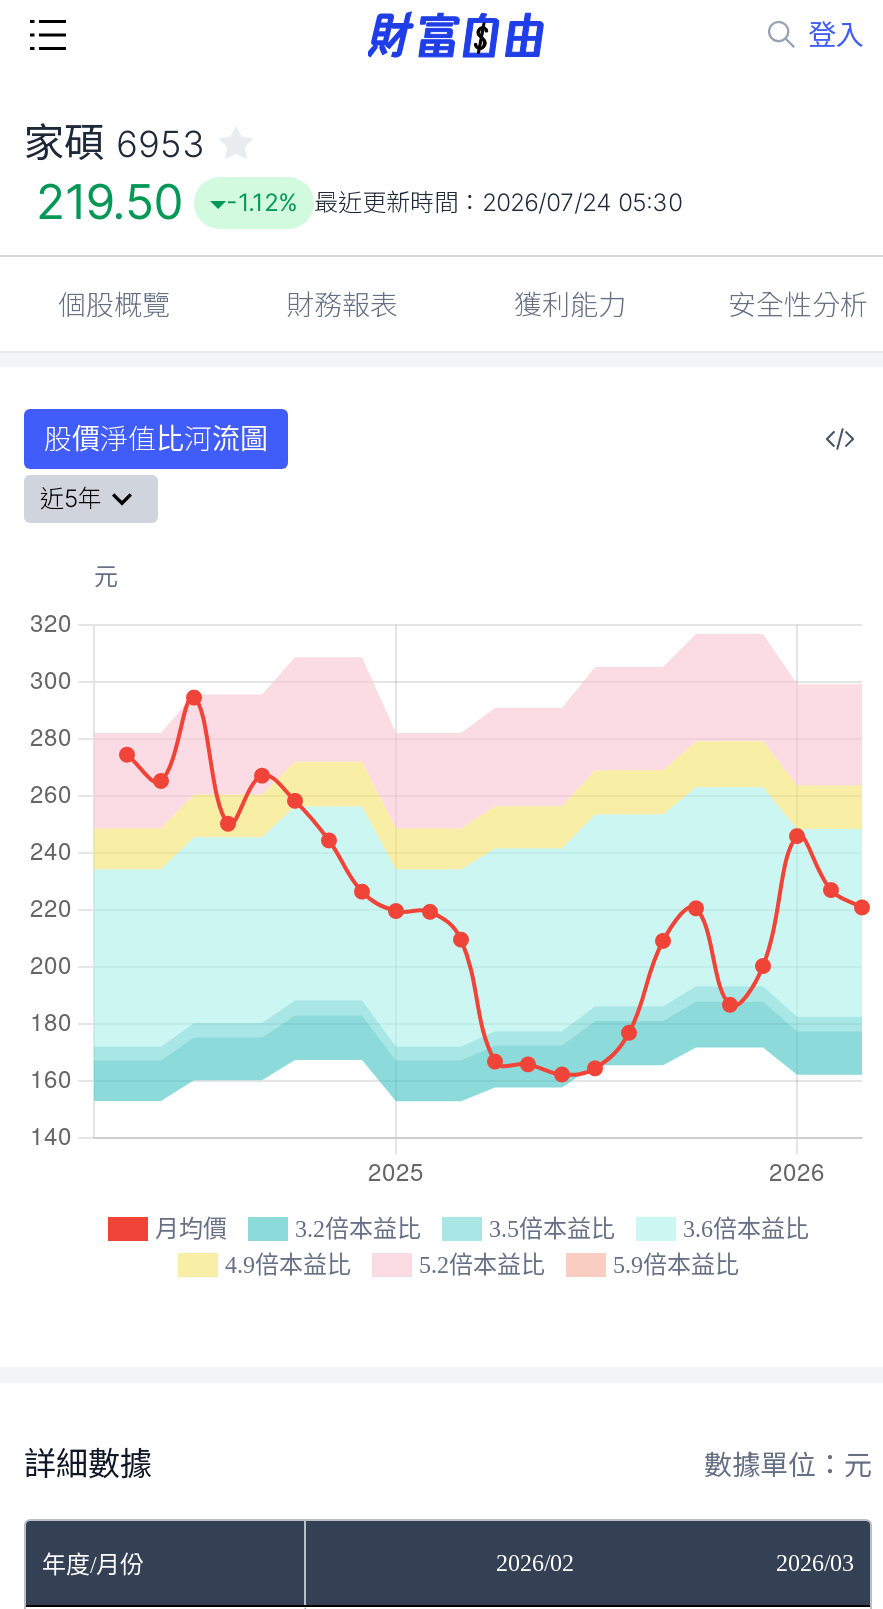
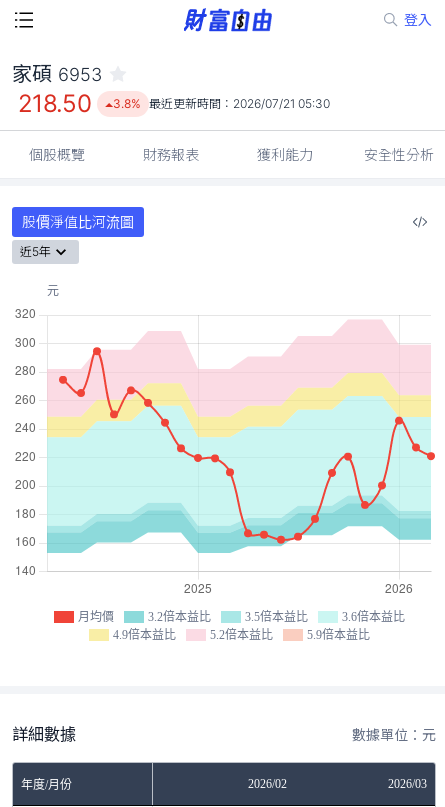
[36,173,182,231] 219.50 -> [18,89,91,118] 218.50
[226,187,682,217] -1.12% 最近更新時間：2026/07/24 05:30 -> [113,96,330,111] 3.8% 最近更新時間：2026/07/21 05:30

